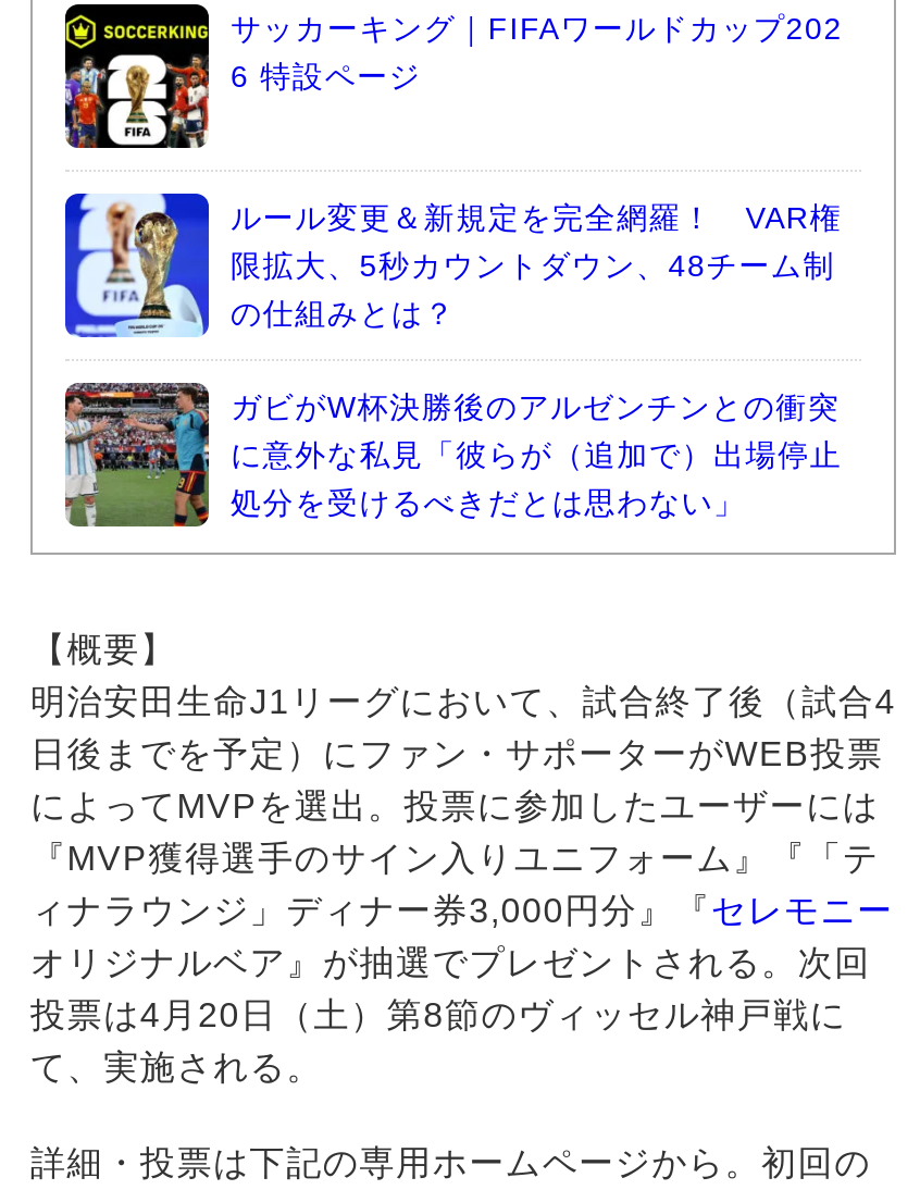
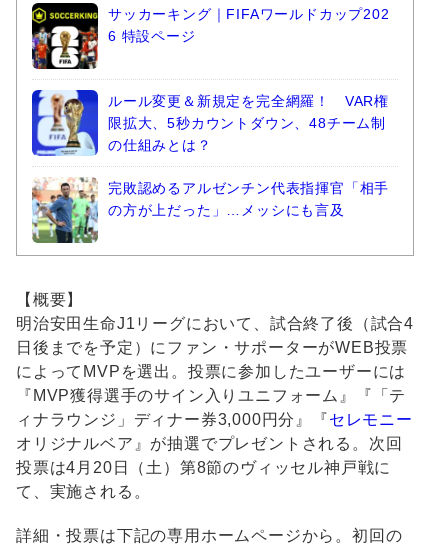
[63,381,842,526] [image] | ガビがW杯決勝後のアルゼンチンとの衝突 | に意外な私見「彼らが（追加で）出場停止 | 処分を受けるべきだとは思わない」 -> [32,177,389,243] [image] | 完敗認めるアルゼンチン代表指揮官「相手 | の方が上だった」…メッシにも言及

